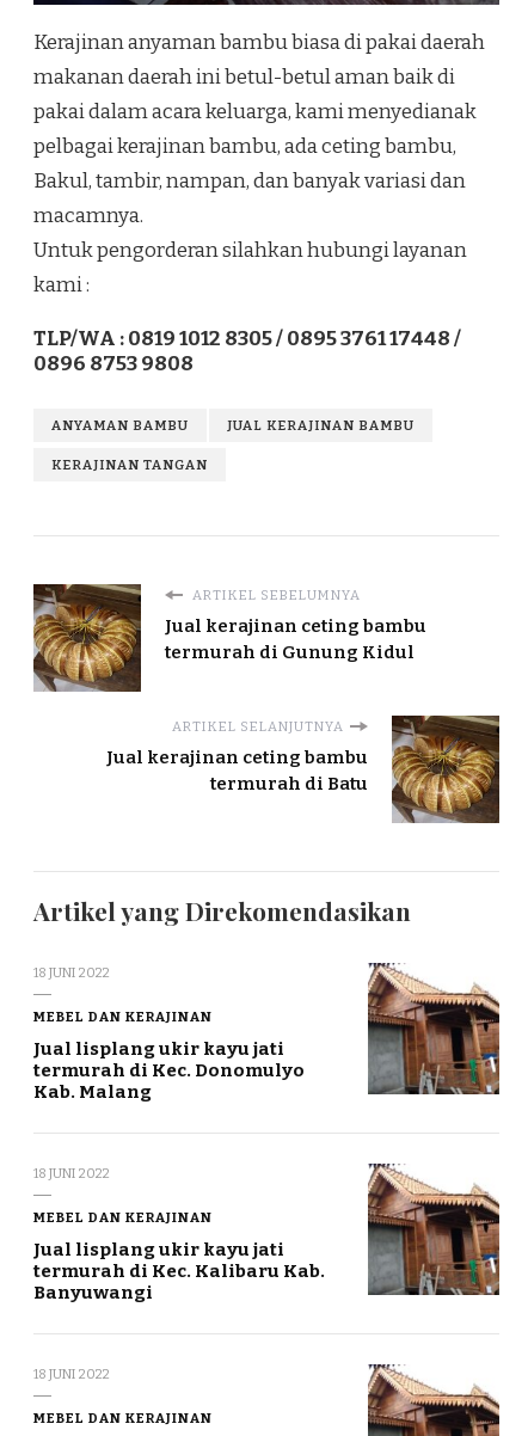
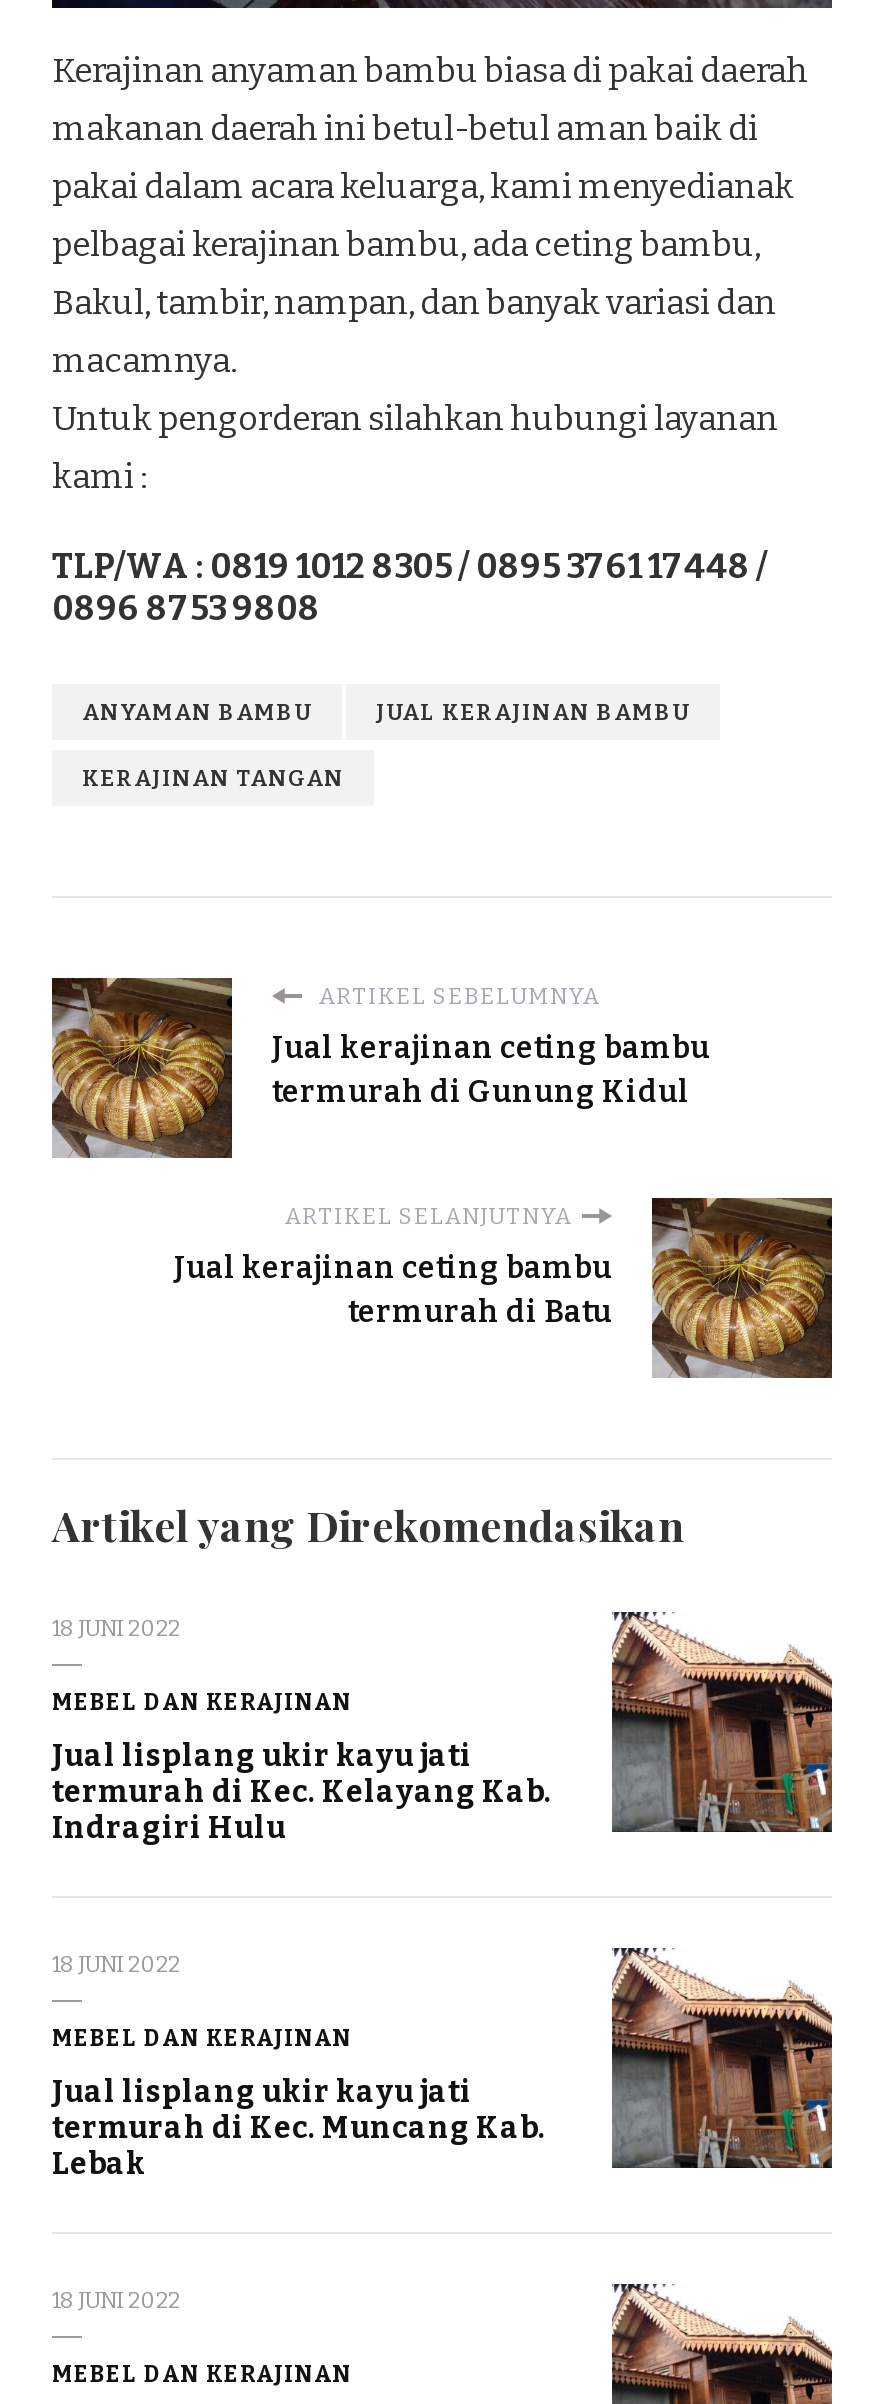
[33,1060,305,1103] termurah di Kec. Donomulyo | Kab. Malang -> [52,1775,552,1847] termurah di Kec. Kelayang Kab. | Indragiri Hulu
[33,1261,325,1304] termurah di Kec. Kalibaru Kab. | Banyuwangi -> [52,2111,546,2183] termurah di Kec. Muncang Kab. | Lebak

